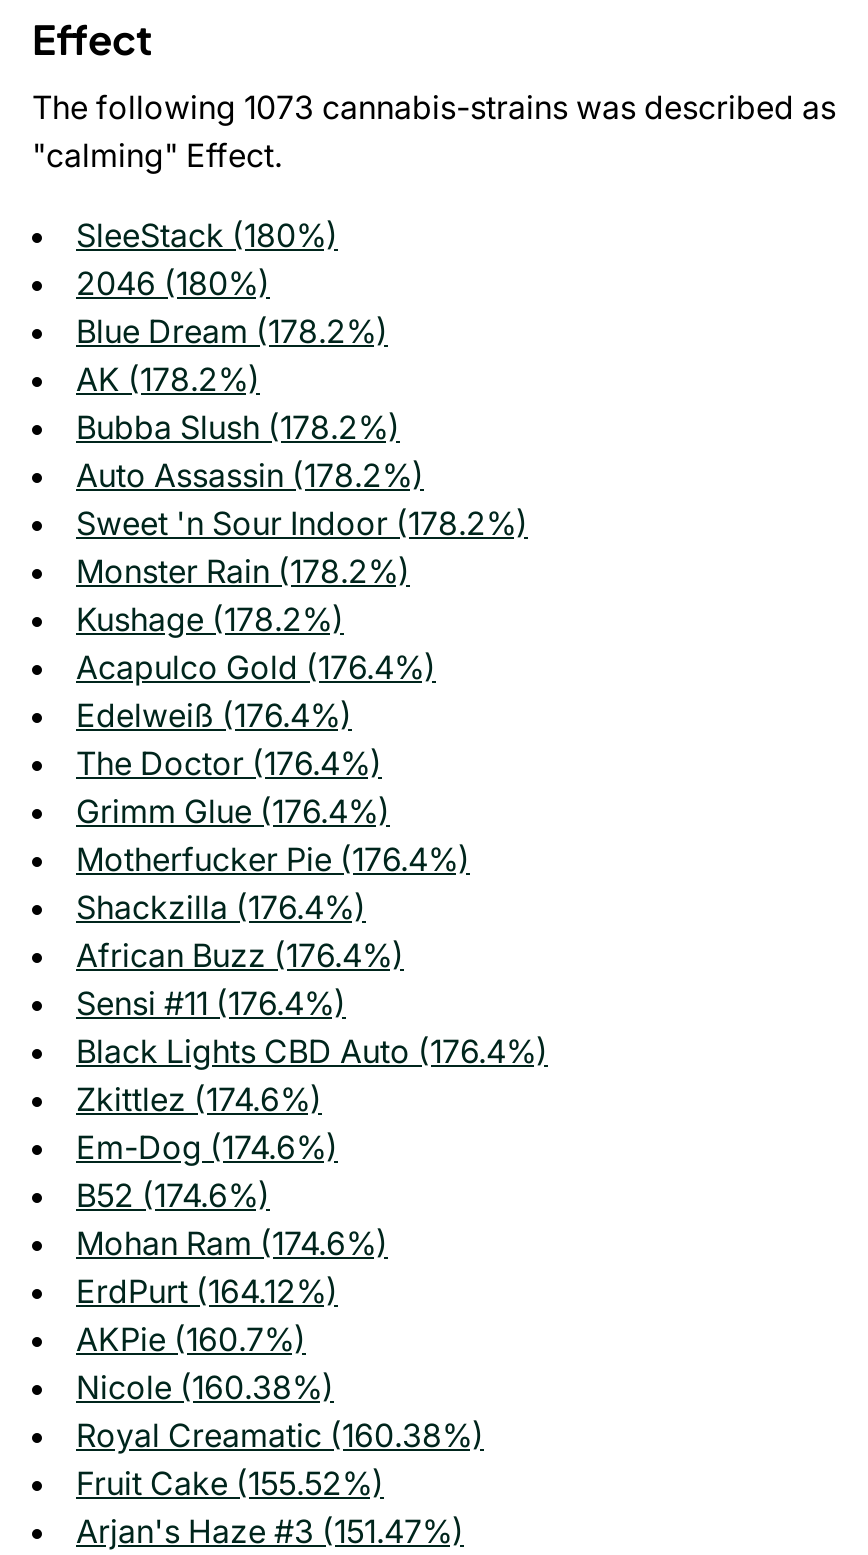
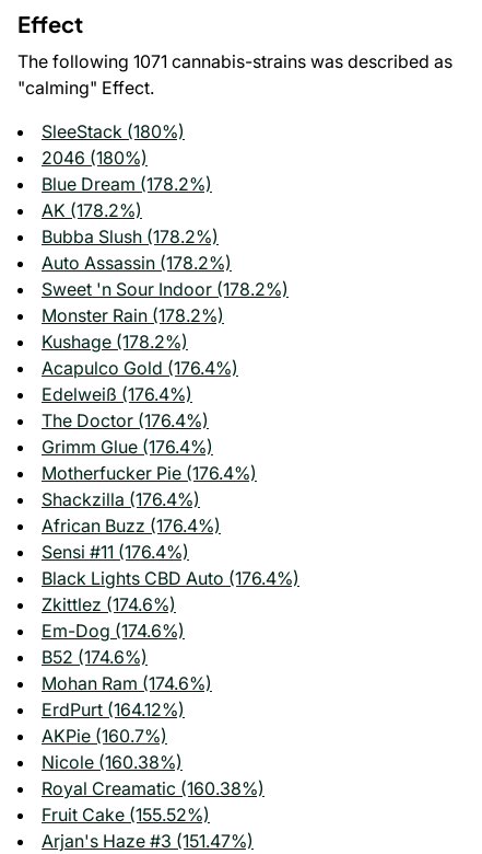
[32,87,836,127] The following 1073 cannabis-strains was described as -> [17,50,452,72] The following 1071 cannabis-strains was described as

